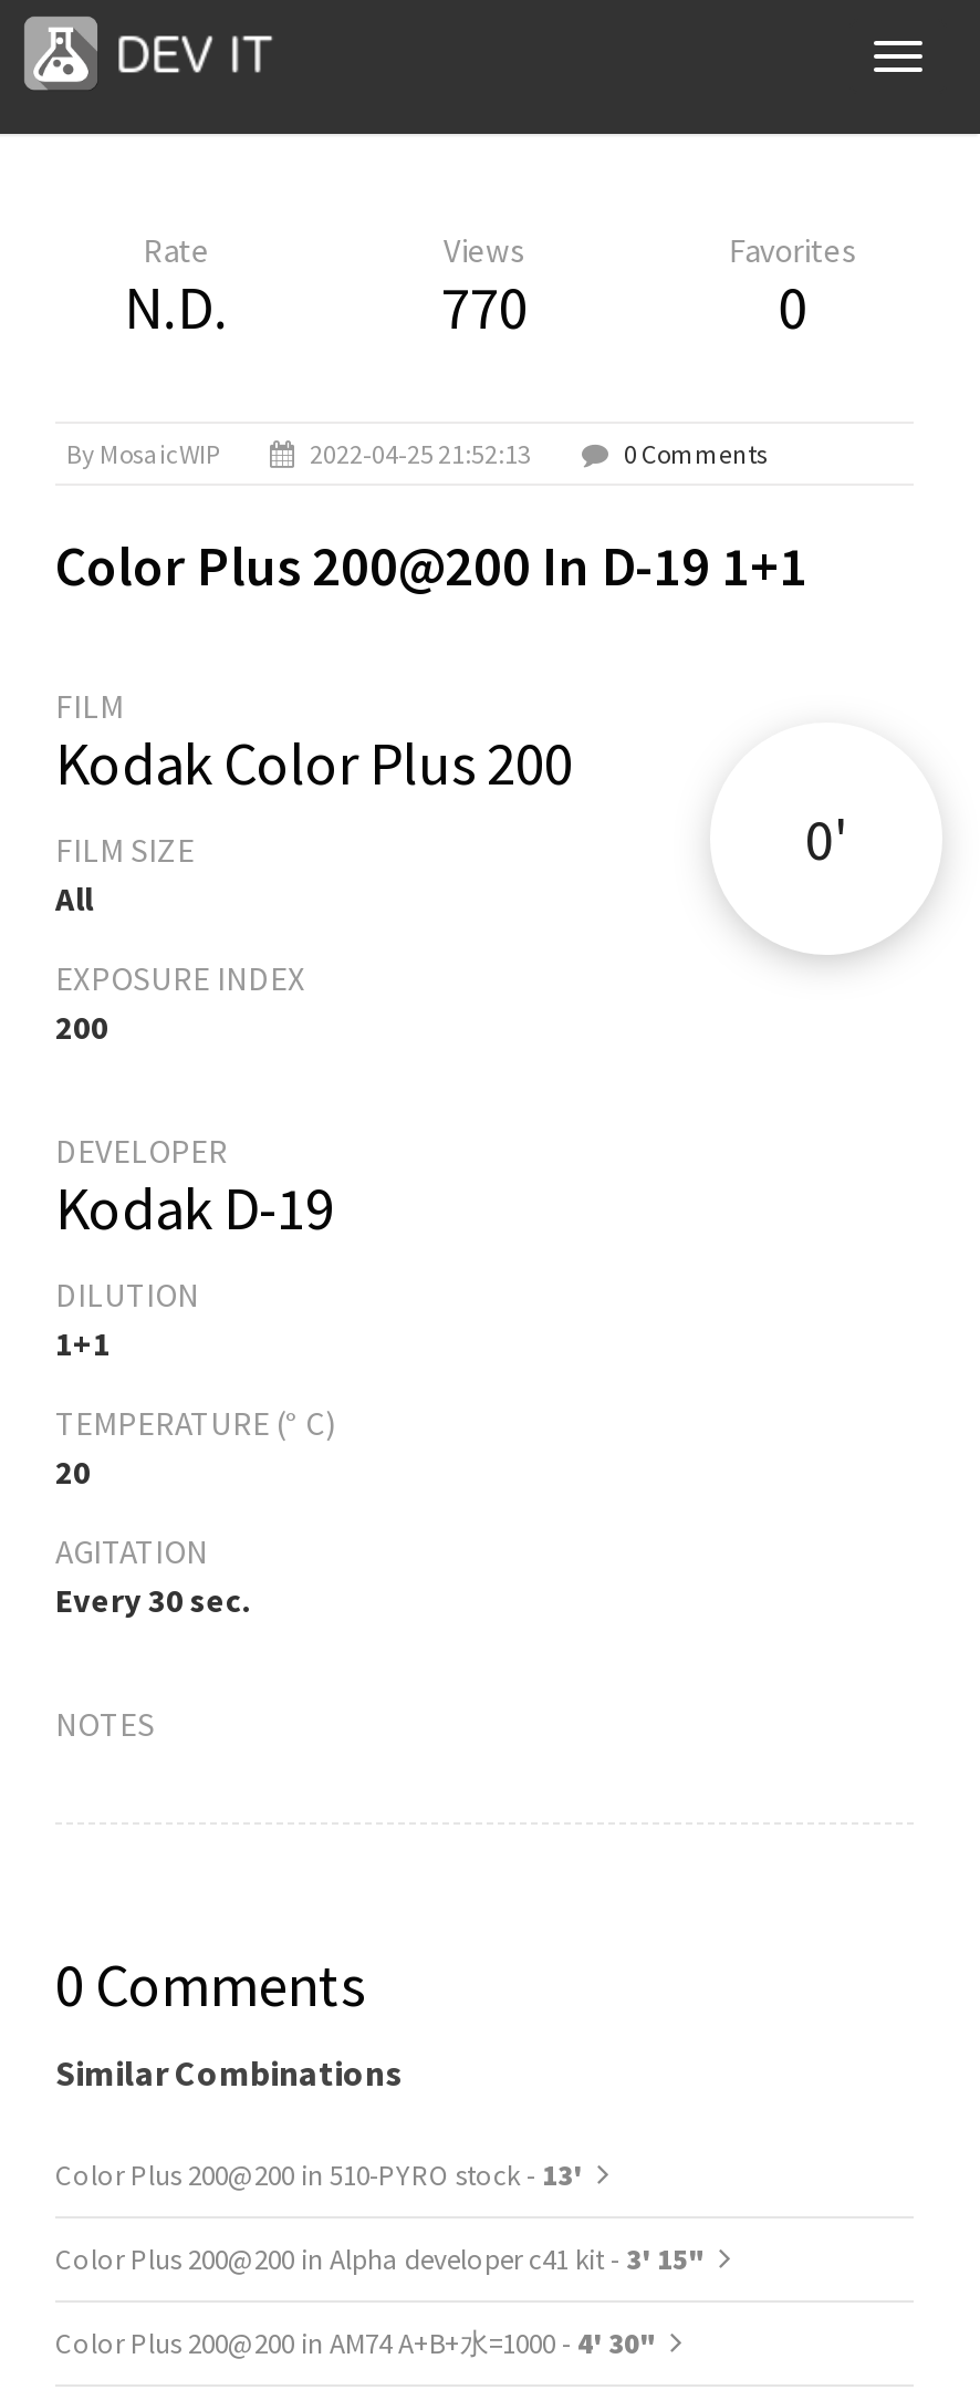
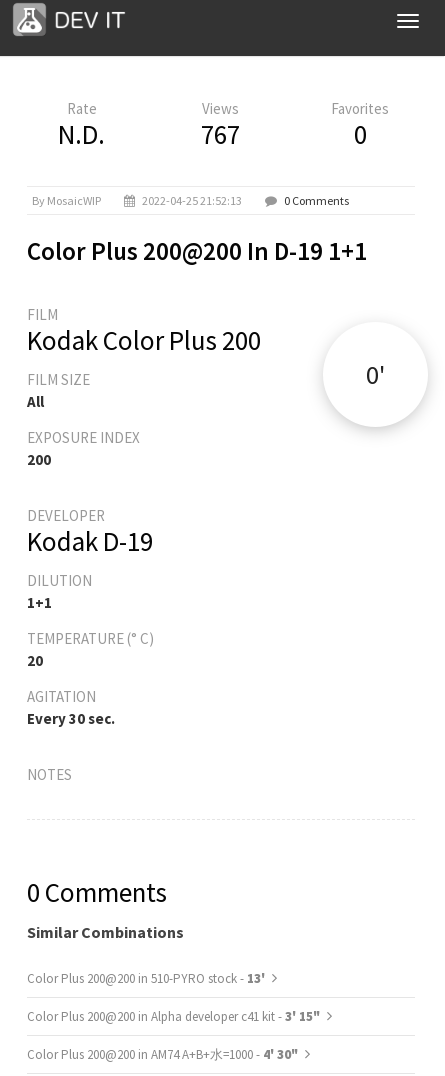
[441,269,528,344] 770 -> [201,117,240,151] 767

